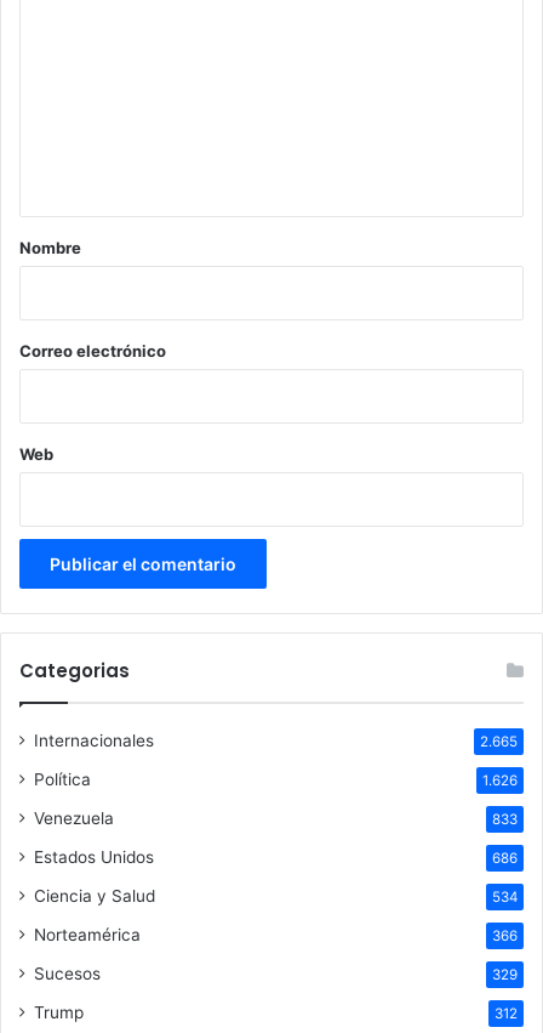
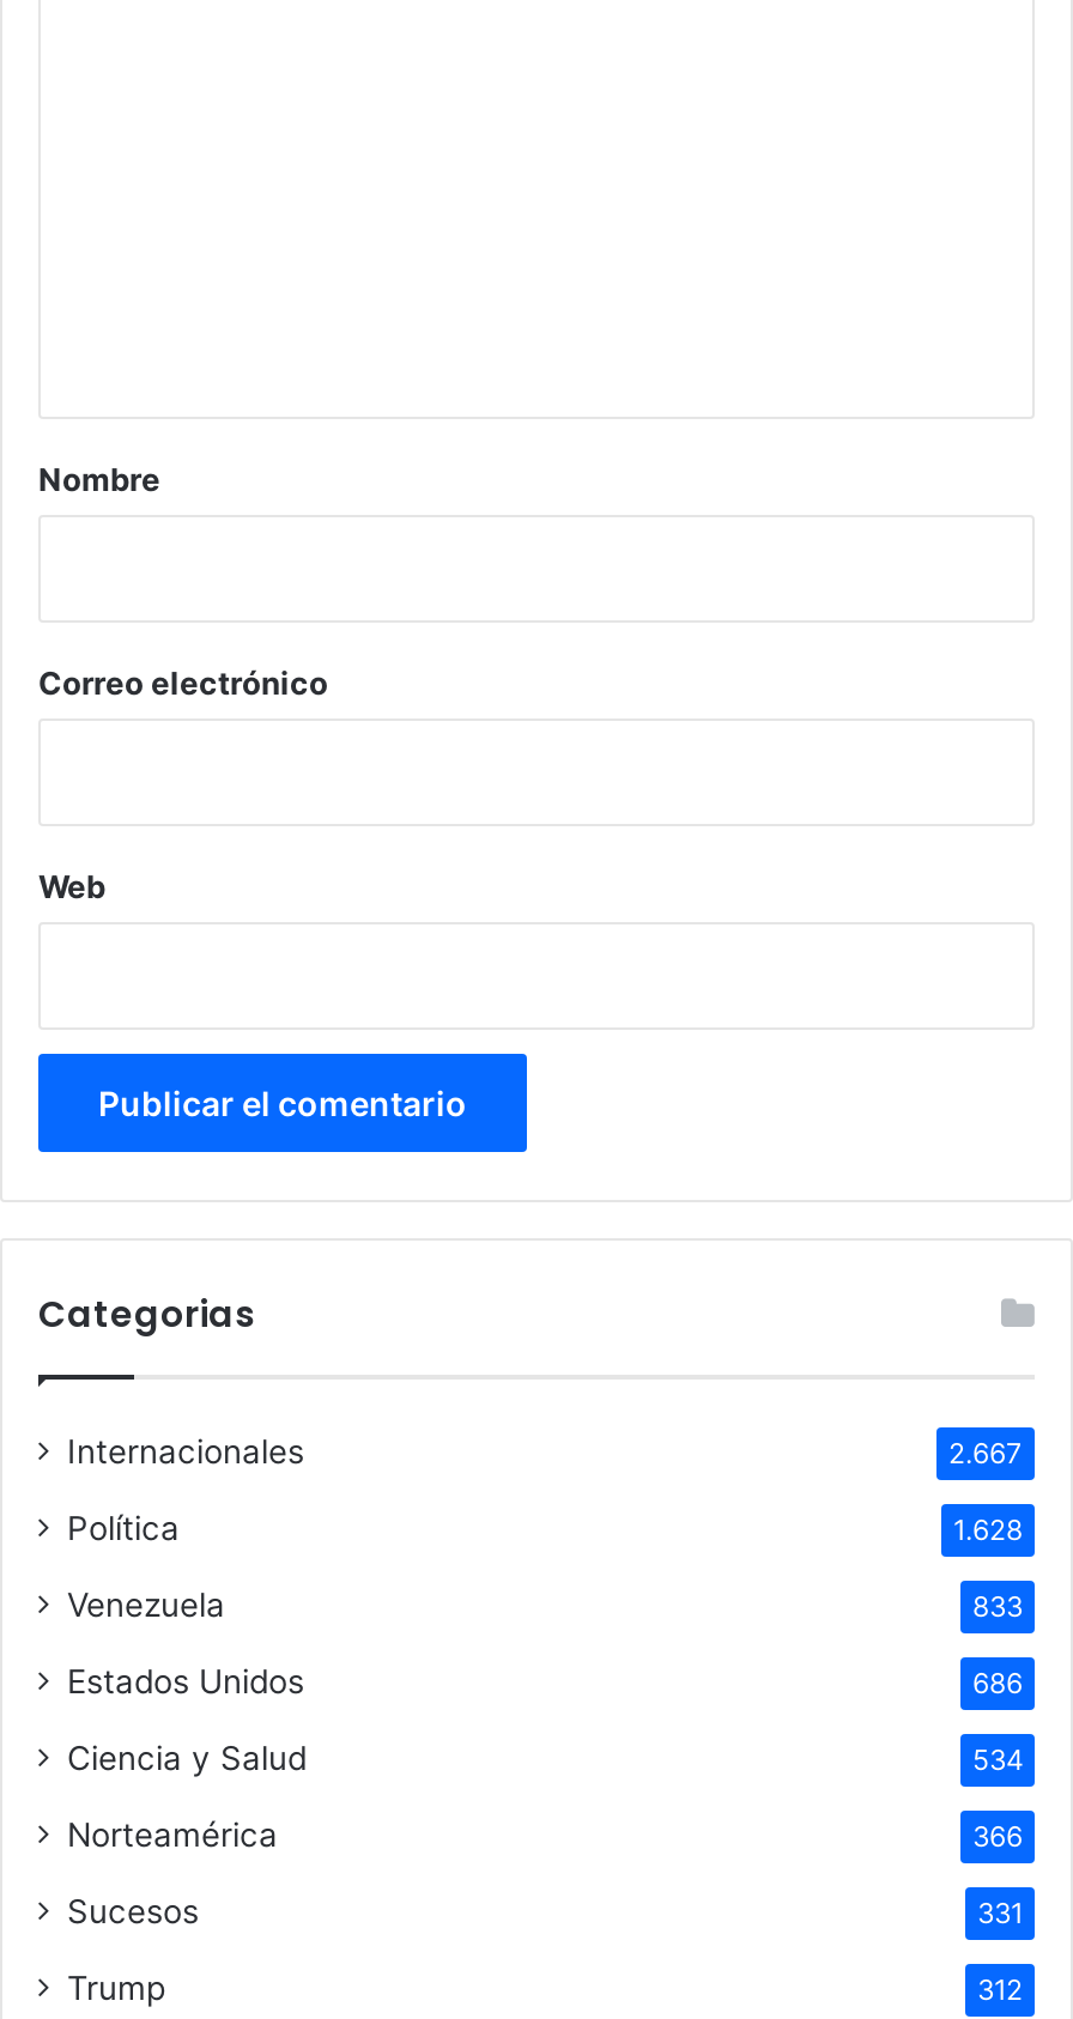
[480,733,518,750] 2.665 -> [948,1436,1023,1469] 2.667
[482,772,518,789] 1.626 -> [953,1512,1023,1546] 1.628
[492,966,518,983] 329 -> [977,1896,1023,1929] 331

